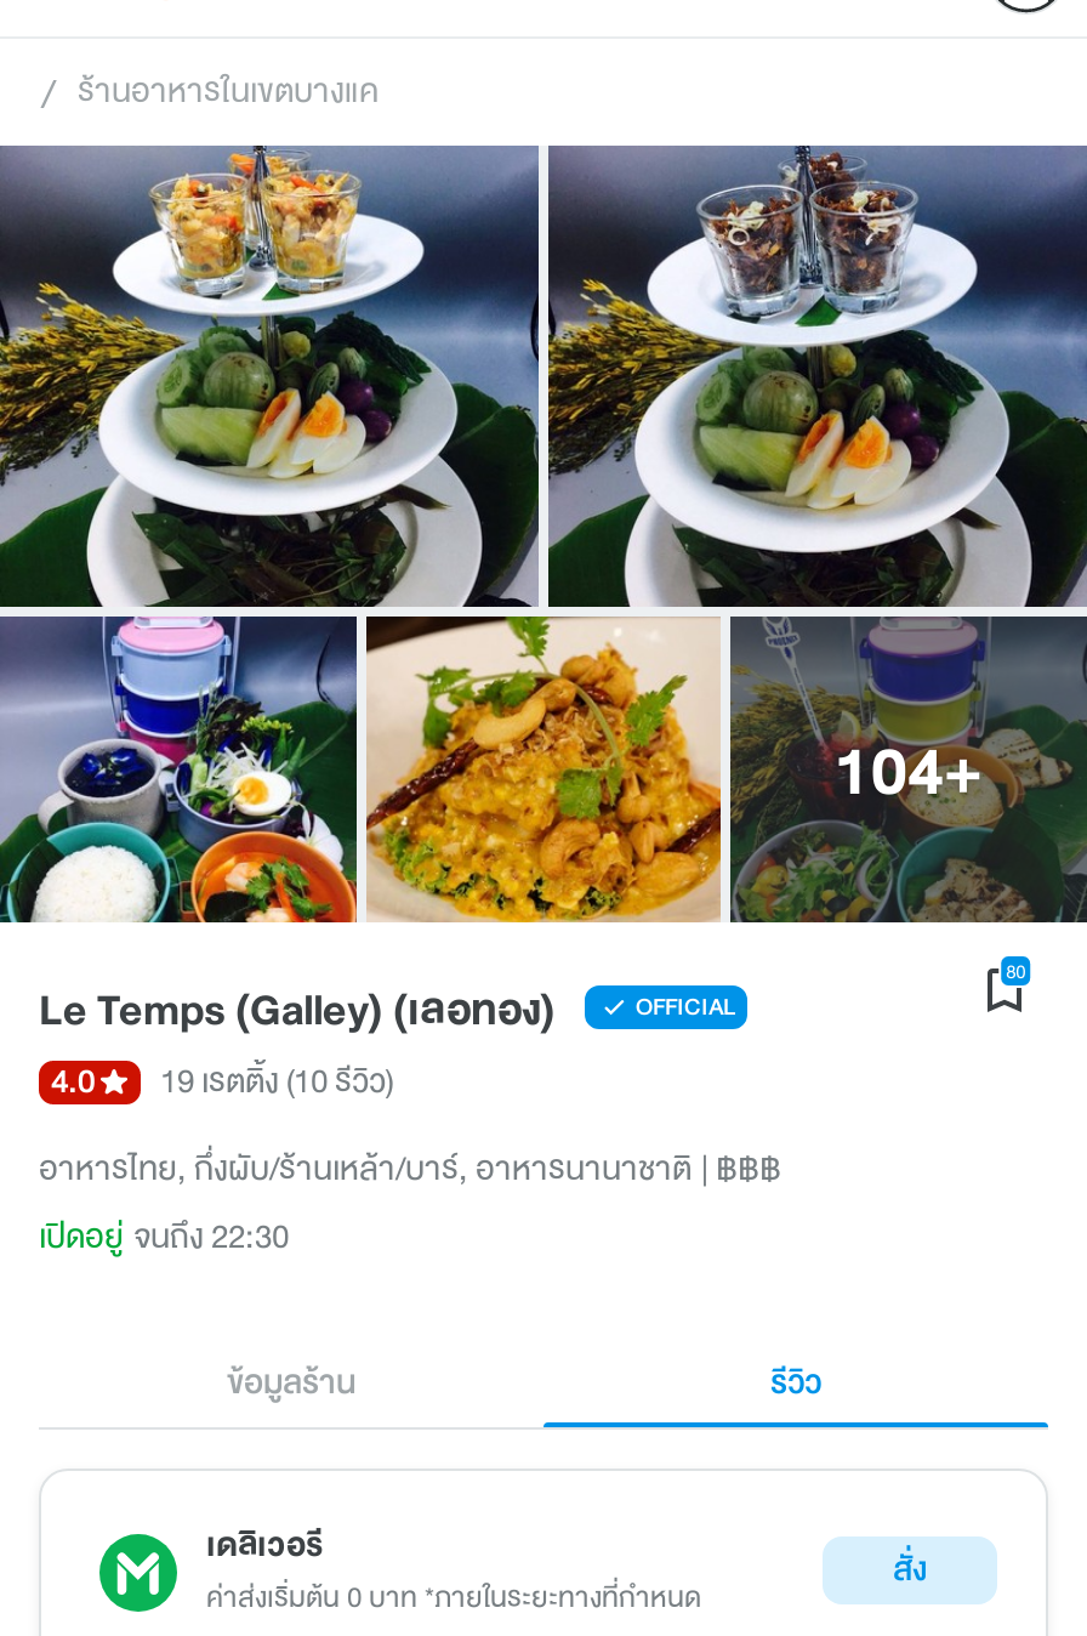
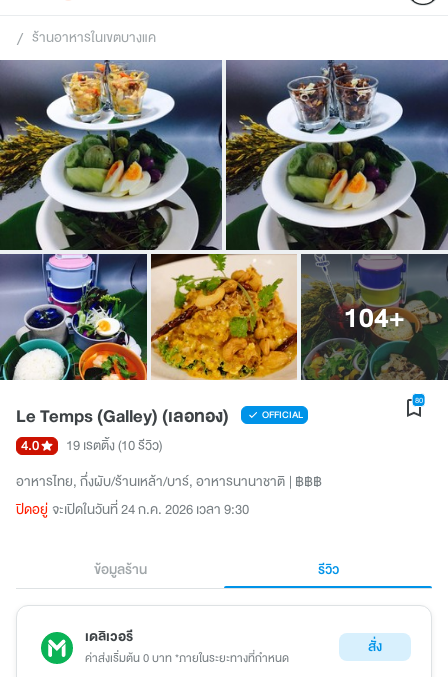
[39,1211,289,1262] เปิดอยู่ จนถึง 22:30 -> [16,499,249,520] ปิดอยู่ จะเปิดในวันที่ 24 ก.ค. 2026 เวลา 9:30

